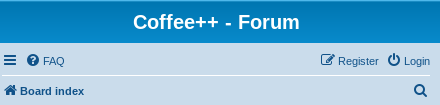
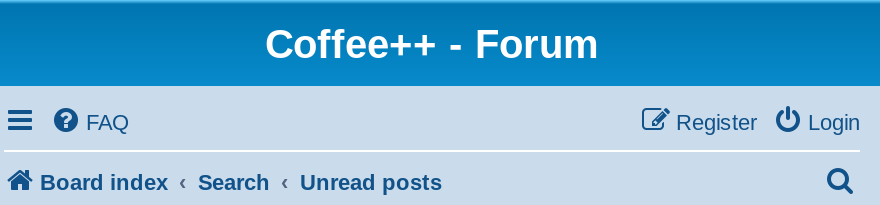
none -> [198,170,442,194] Search | Unread posts

